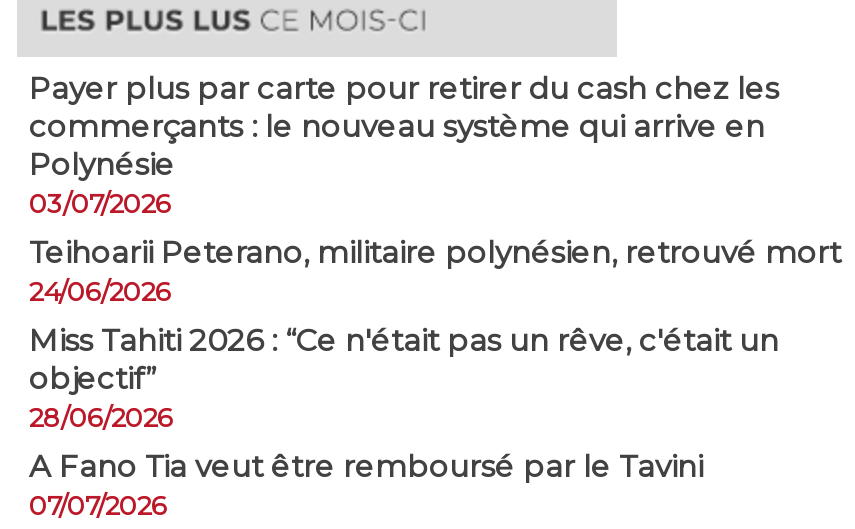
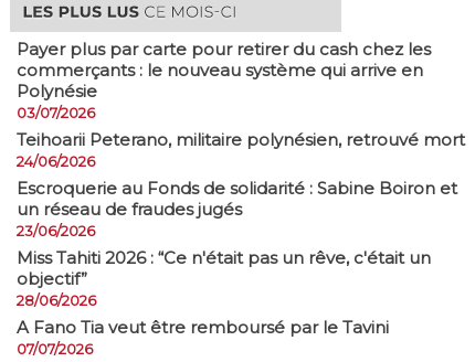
none -> [17,178,457,239] Escroquerie au Fonds de solidarité : Sabine Boiron et | un réseau de fraudes jugés | 23/06/2026

